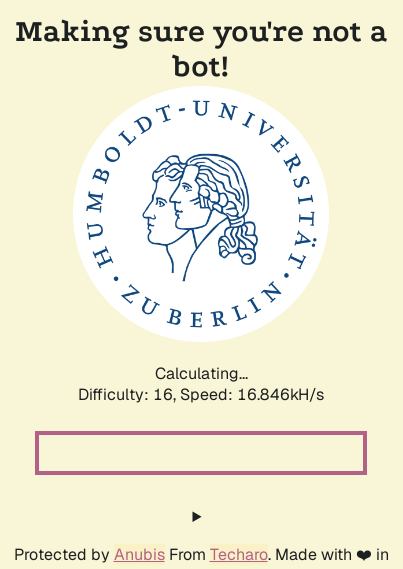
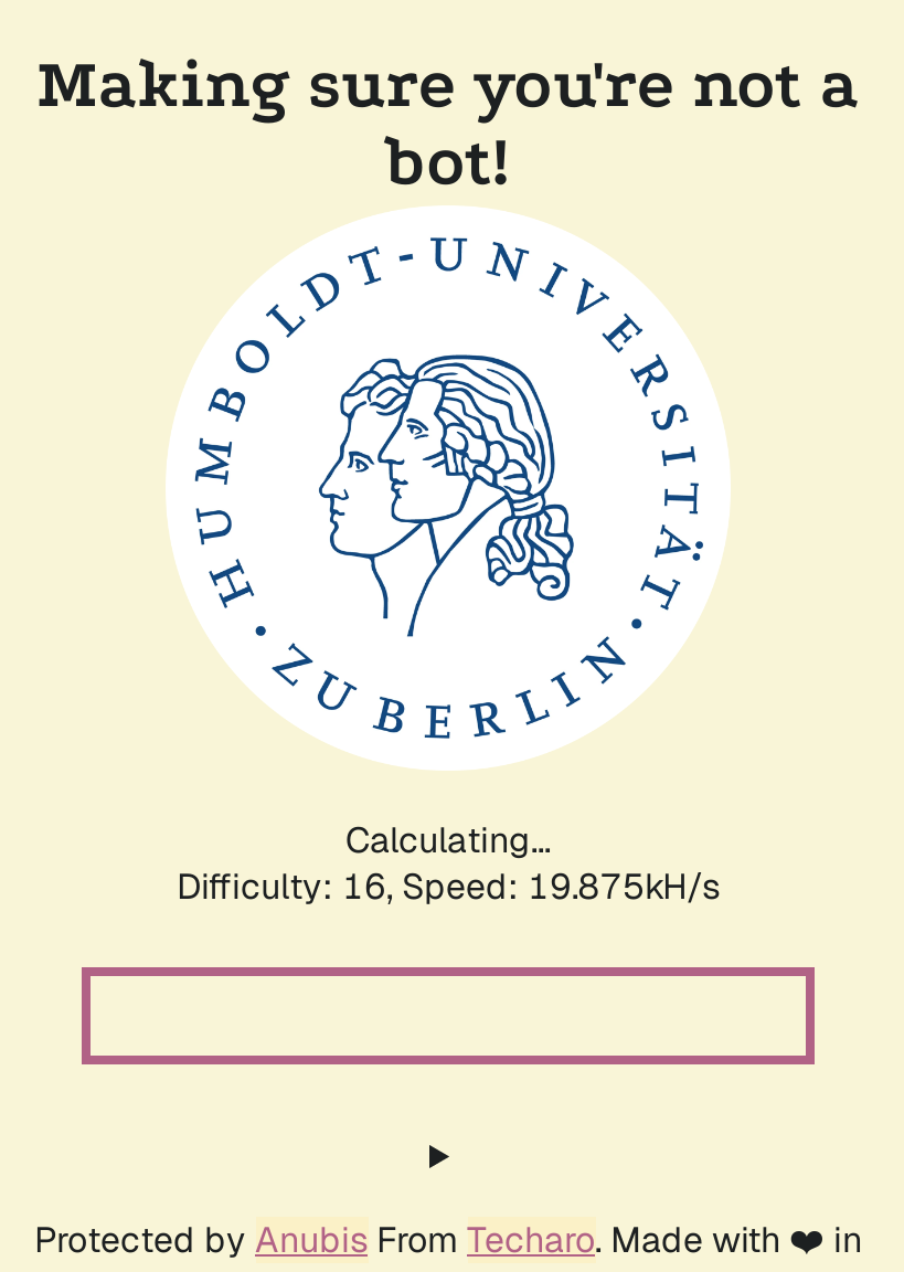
[78,384,324,405] Difficulty: 16, Speed: 16.846kH/s -> [177,863,720,910] Difficulty: 16, Speed: 19.875kH/s

